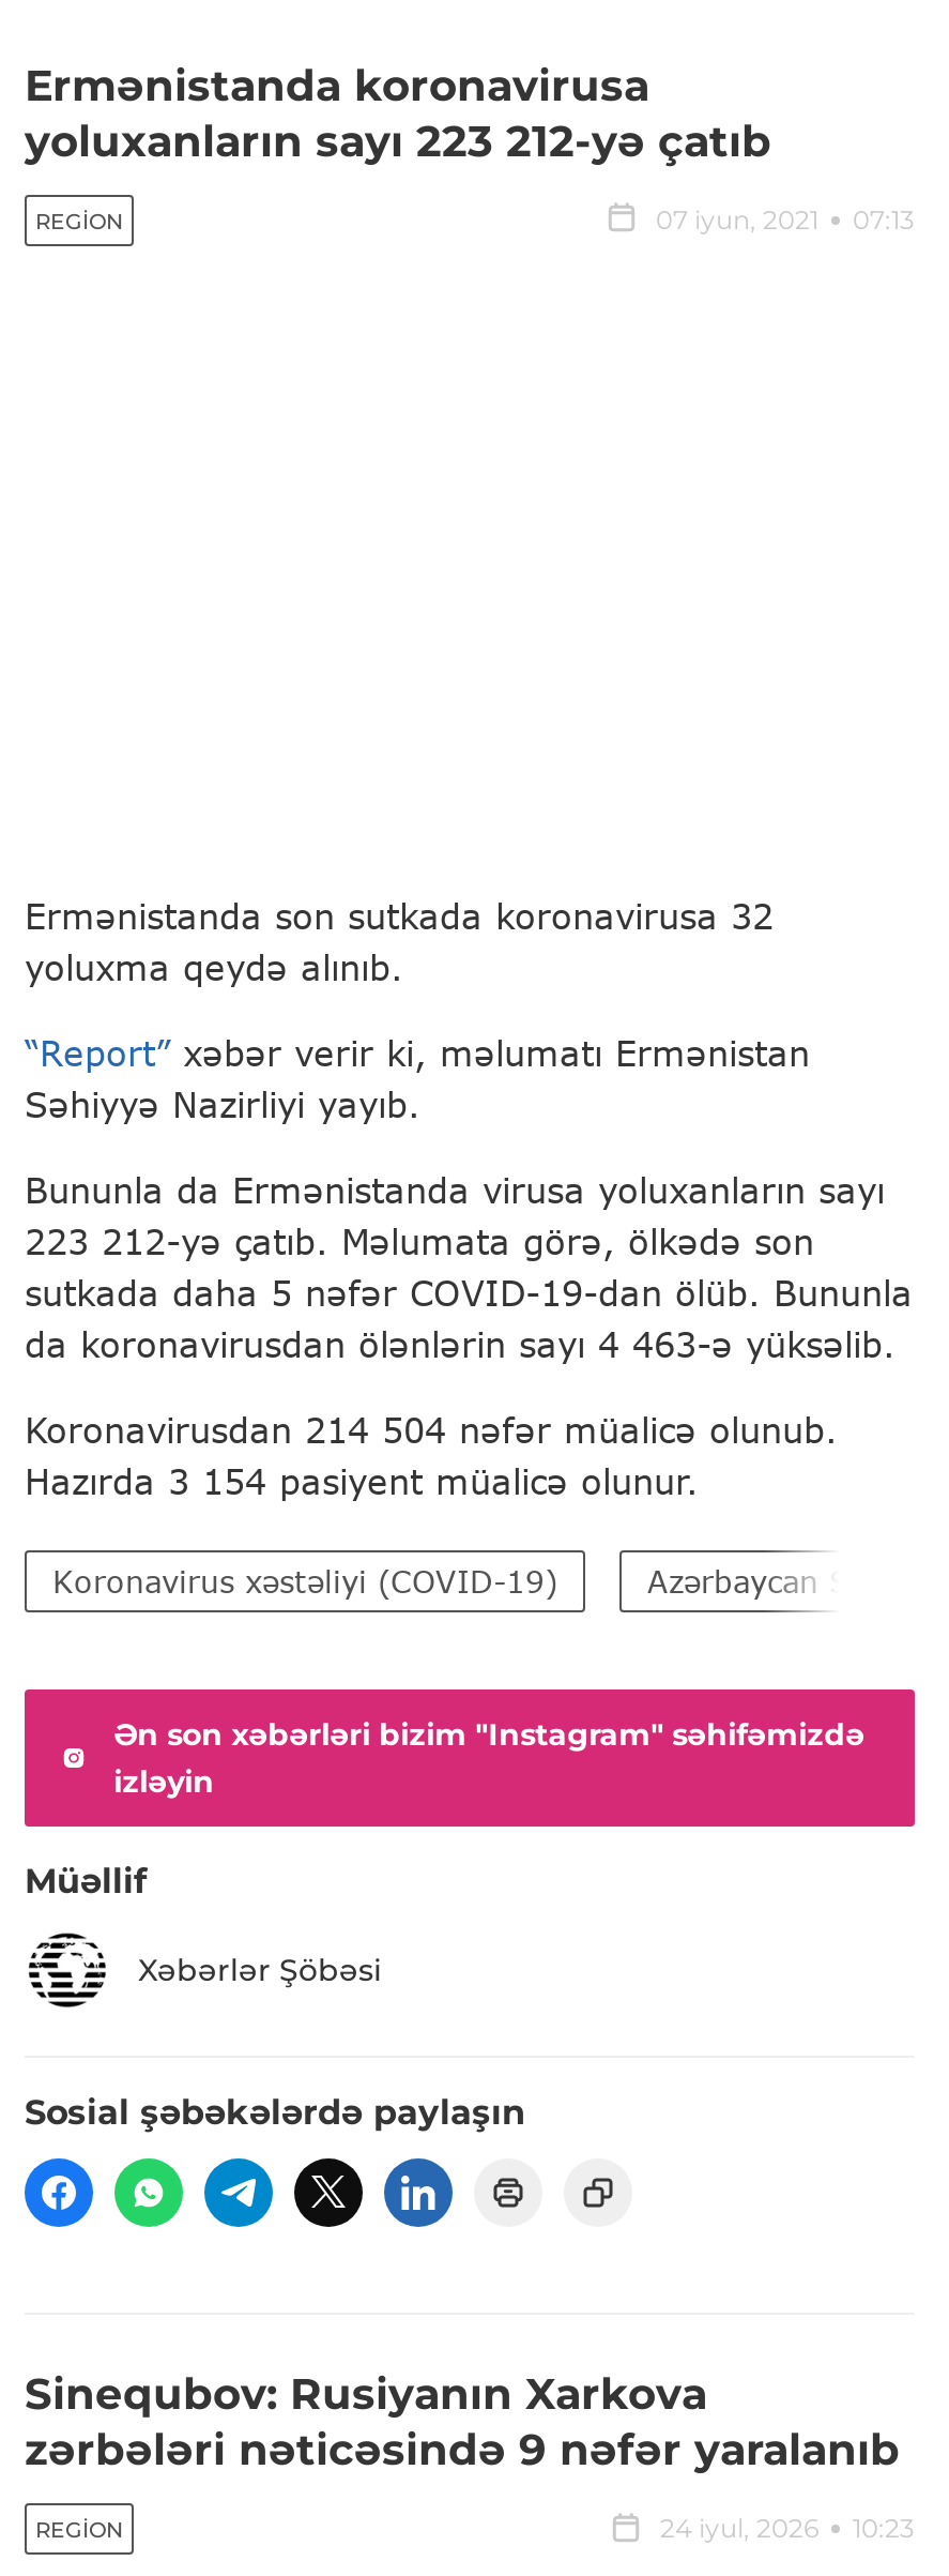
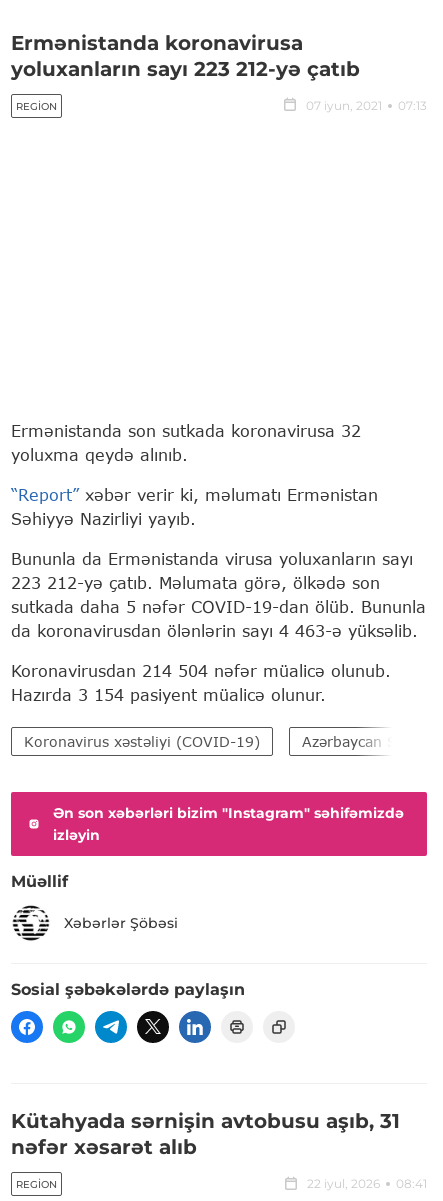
[25,2369,900,2476] Sinequbov: Rusiyanın Xarkova | zərbələri nəticəsində 9 nəfər yaralanıb -> [11,1109,400,1159] Kütahyada sərnişin avtobusu aşıb, 31 | nəfər xəsarət alıb
[660,2513,915,2545] 24 iyul, 2026 | 10:23 -> [307,1176,427,1191] 22 iyul, 2026 | 08:41

